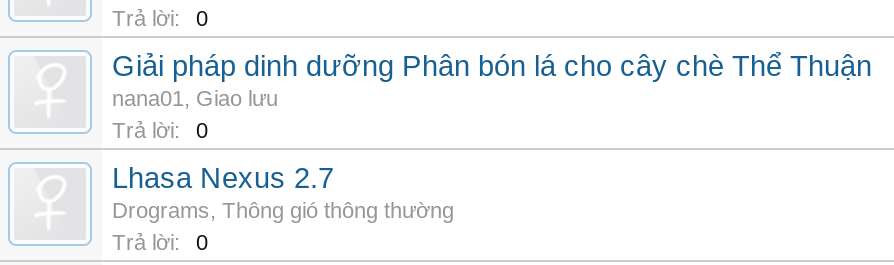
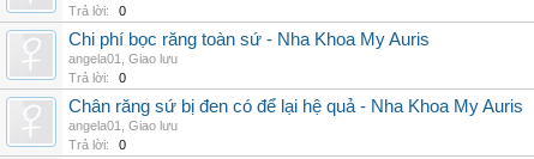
[112,50,872,110] Giải pháp dinh dưỡng Phân bón lá cho cây chè Thể Thuận | nana01, Giao lưu -> [68,30,430,66] Chi phí bọc răng toàn sứ - Nha Khoa My Auris | angela01, Giao lưu
[112,162,454,222] Lhasa Nexus 2.7 | Drograms, Thông gió thông thường -> [68,97,523,133] Chân răng sứ bị đen có để lại hệ quả - Nha Khoa My Auris | angela01, Giao lưu

